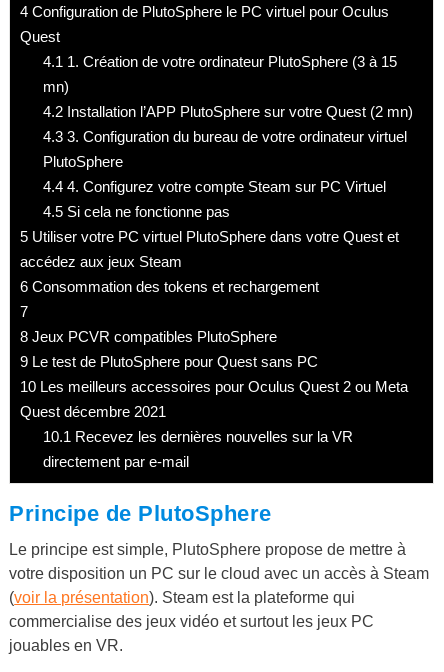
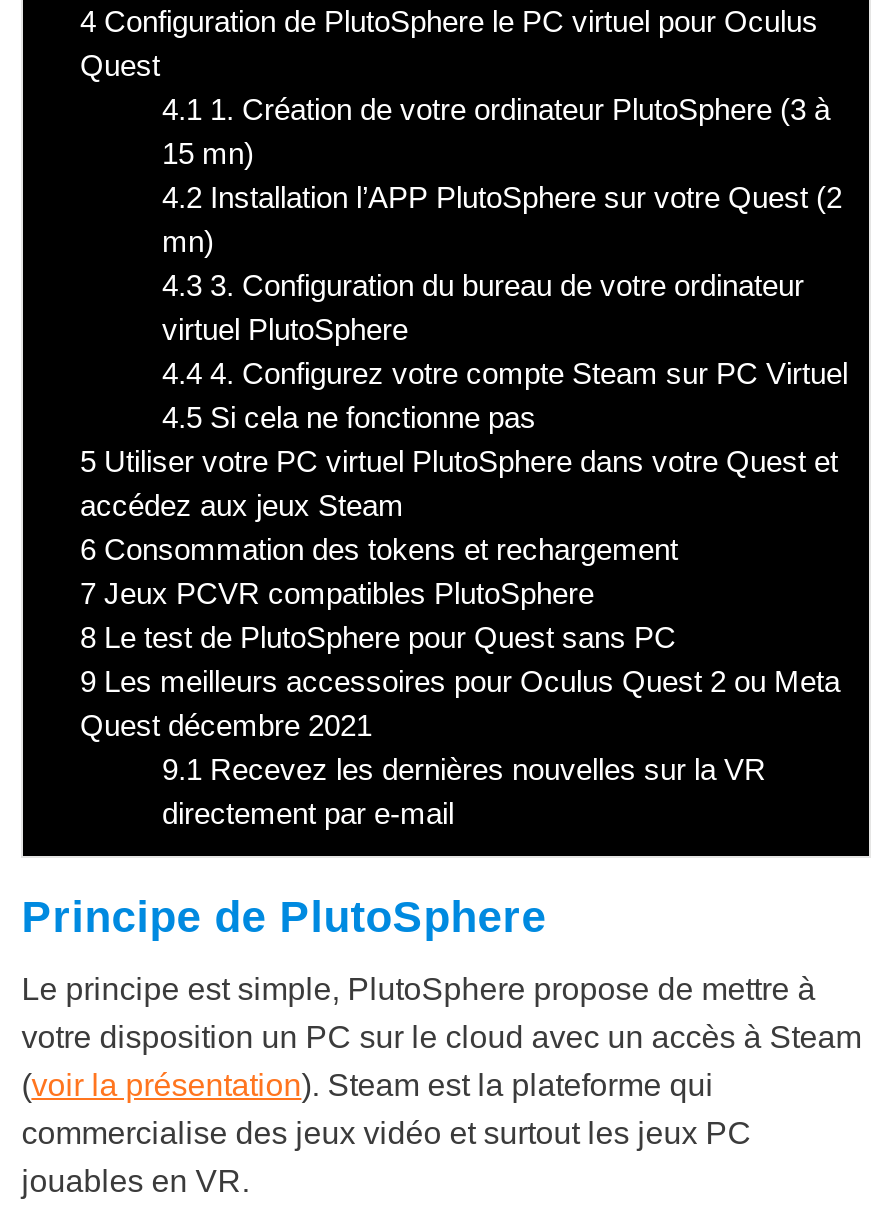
[43,53,397,70] 4.1 1. Création de votre ordinateur PlutoSphere (3 à 15 -> [162,93,842,215] 4.1 1. Création de votre ordinateur PlutoSphere (3 à | 15 mn) | 4.2 Installation l’APP PlutoSphere sur votre Quest (2
moved [43,78,69,95] -> [162,225,214,259]: mn)
[43,103,413,170] 4.2 Installation l’APP PlutoSphere sur votre Quest (2 mn) | 4.3 3. Configuration du bureau de votre ordinateur virtuel | PlutoSphere -> [162,269,804,347] 4.3 3. Configuration du bureau de votre ordinateur | virtuel PlutoSphere
[20,303,408,395] 7 | 8 Jeux PCVR compatibles PlutoSphere | 9 Le test de PlutoSphere pour Quest sans PC | 10 Les meilleurs accessoires pour Oculus Quest 2 ou Meta -> [80,577,840,699] 7 Jeux PCVR compatibles PlutoSphere | 8 Le test de PlutoSphere pour Quest sans PC | 9 Les meilleurs accessoires pour Oculus Quest 2 ou Meta
[43,428,353,445] 10.1 Recevez les dernières nouvelles sur la VR -> [162,753,766,787] 9.1 Recevez les dernières nouvelles sur la VR

